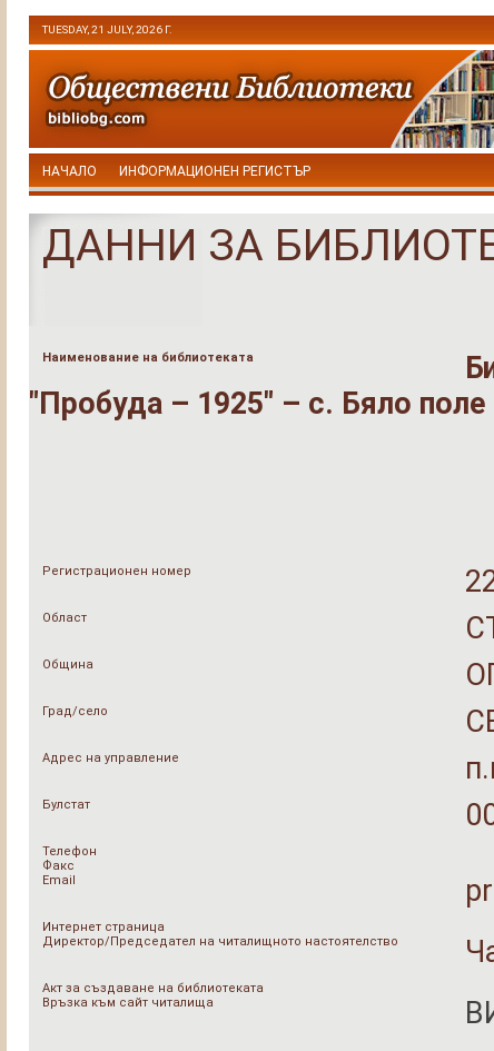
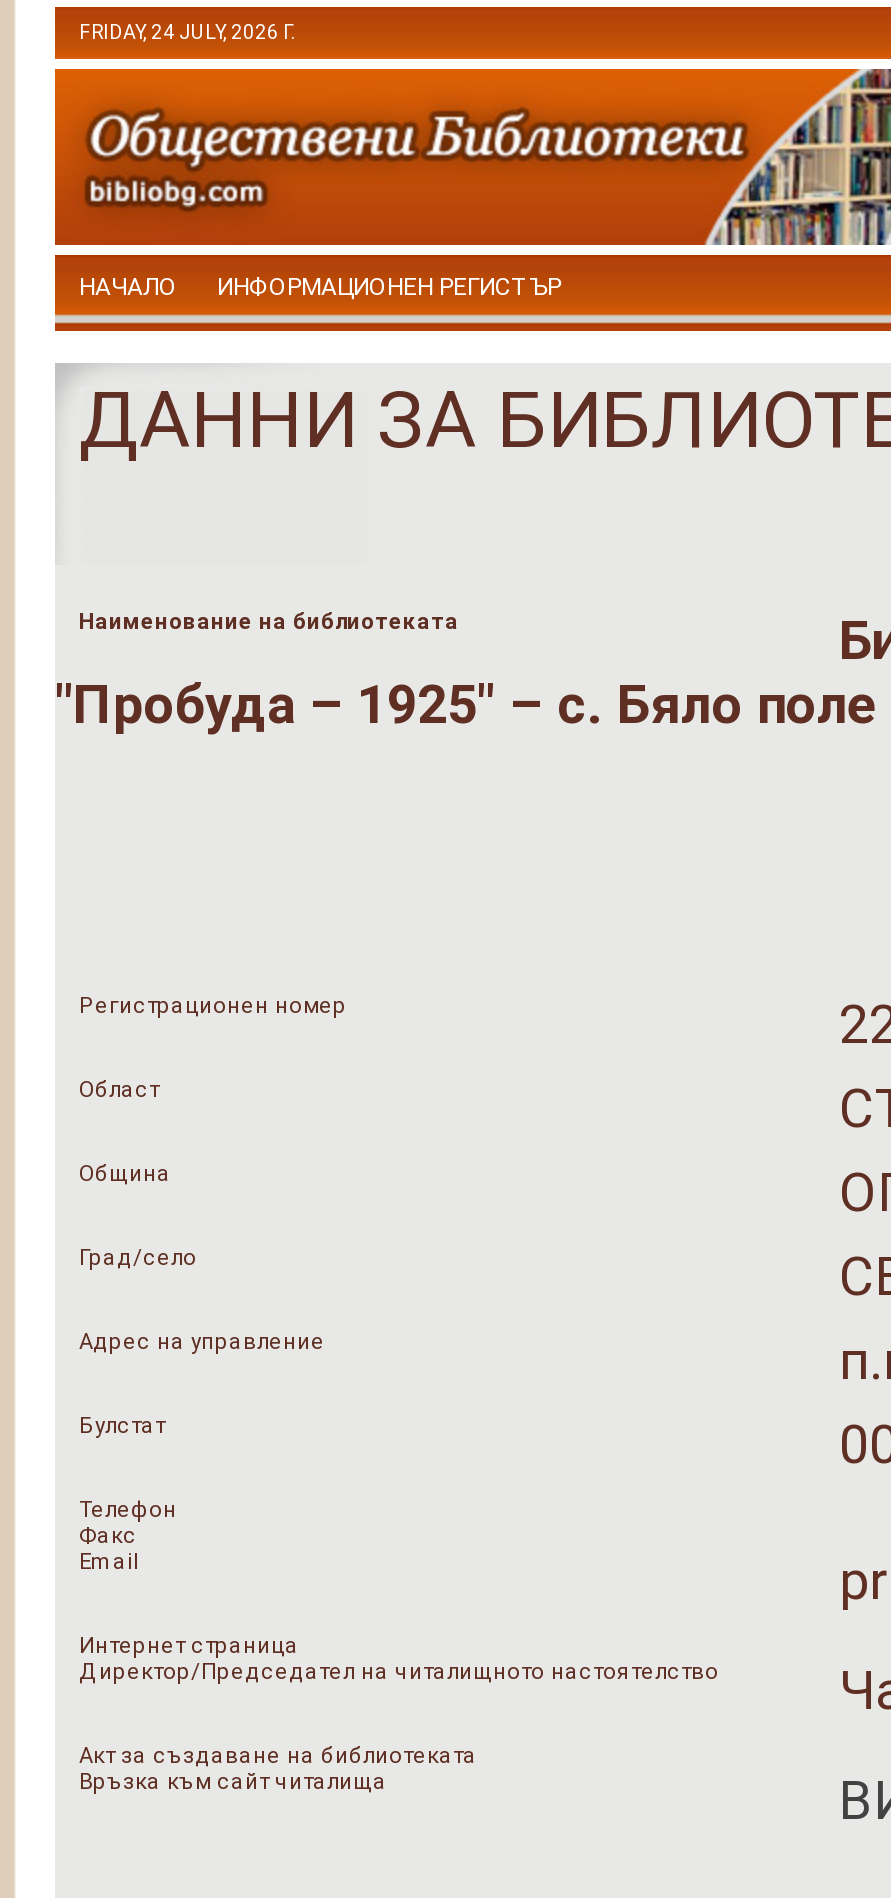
[42,23,172,36] TUESDAY, 21 JULY, 2026 Г. -> [79,21,297,43] FRIDAY, 24 JULY, 2026 Г.

